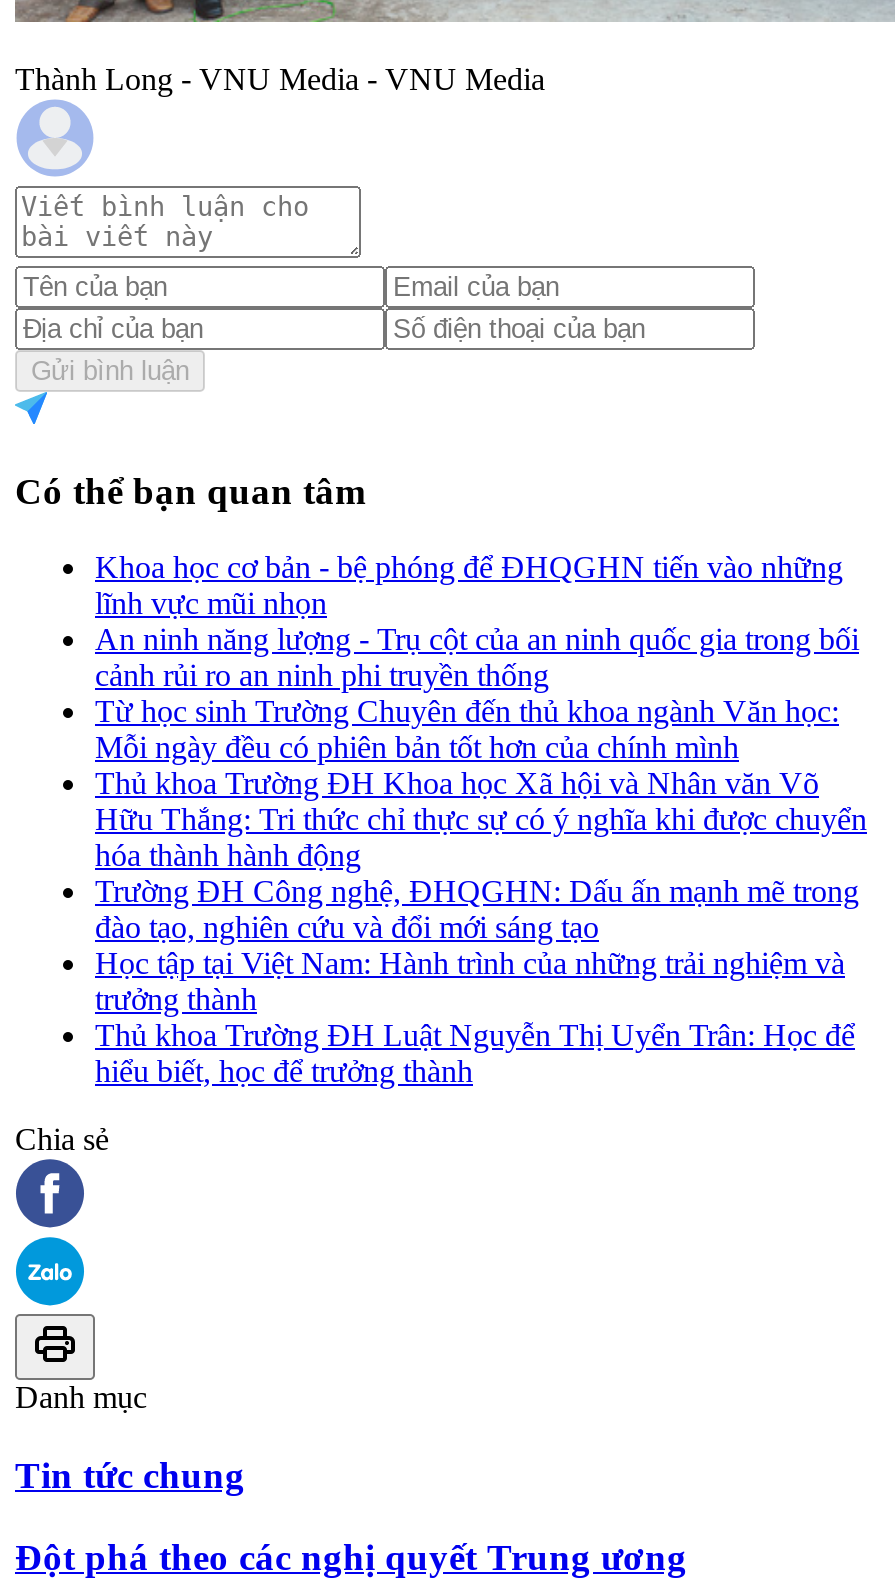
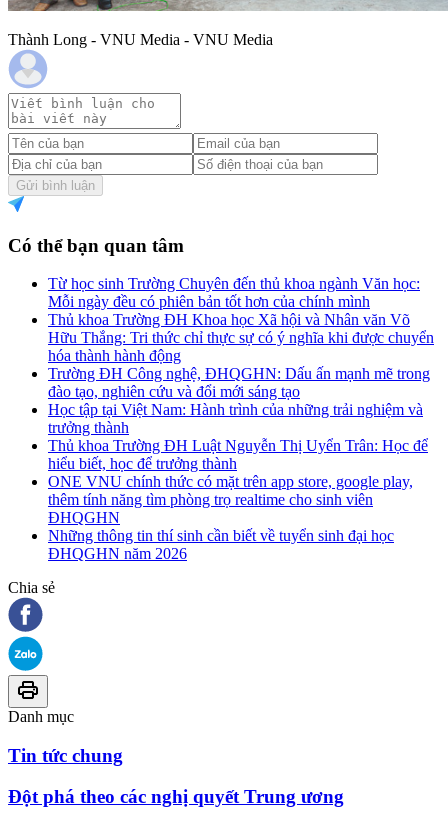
[95,550,859,692] Khoa học cơ bản - bệ phóng để ĐHQGHN tiến vào những | lĩnh vực mũi nhọn | An ninh năng lượng - Trụ cột của an ninh quốc gia trong bối | cảnh rủi ro an ninh phi truyền thống -> none
moved [95,694,867,1088] -> [48,275,434,472]: Từ học sinh Trường Chuyên đến thủ khoa ngành Văn học: | Mỗi ngày đều có phiên bản tốt hơn của chính mình | Thủ khoa Trường ĐH Khoa học Xã hội và Nhân văn Võ | ... | Thủ khoa Trường ĐH Luật Nguyễn Thị Uyển Trân: Học để | hiểu biết, học để trưởng thành
none -> [48,473,413,562] ONE VNU chính thức có mặt trên app store, google play, | thêm tính năng tìm phòng trọ realtime cho sinh viên | ĐHQGHN | Những thông tin thí sinh cần biết về tuyển sinh đại học | ĐHQGHN năm 2026

